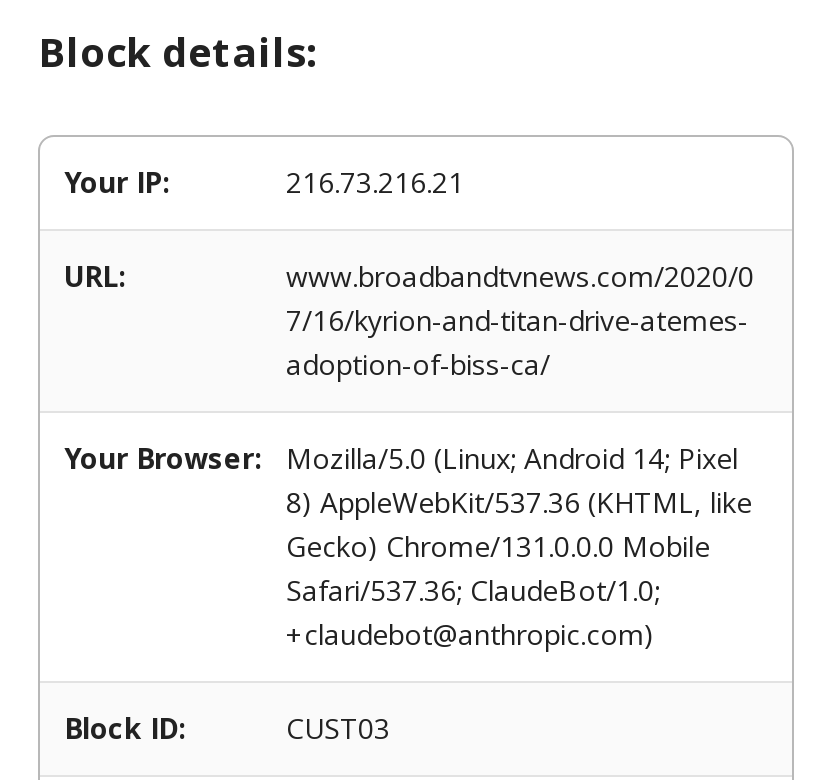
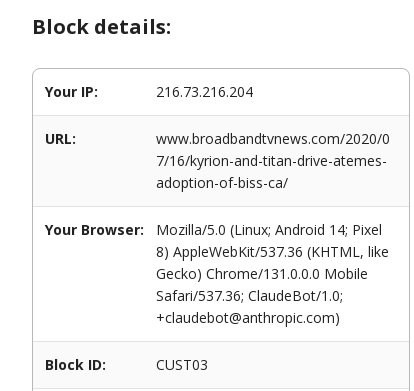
[286,163,464,201] 216.73.216.21 -> [156,82,253,101] 216.73.216.204

